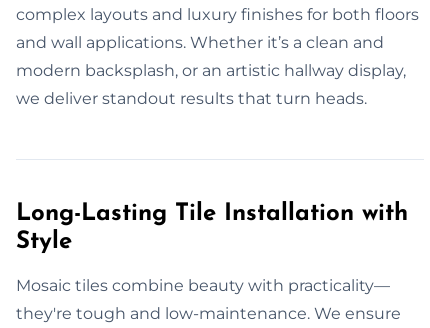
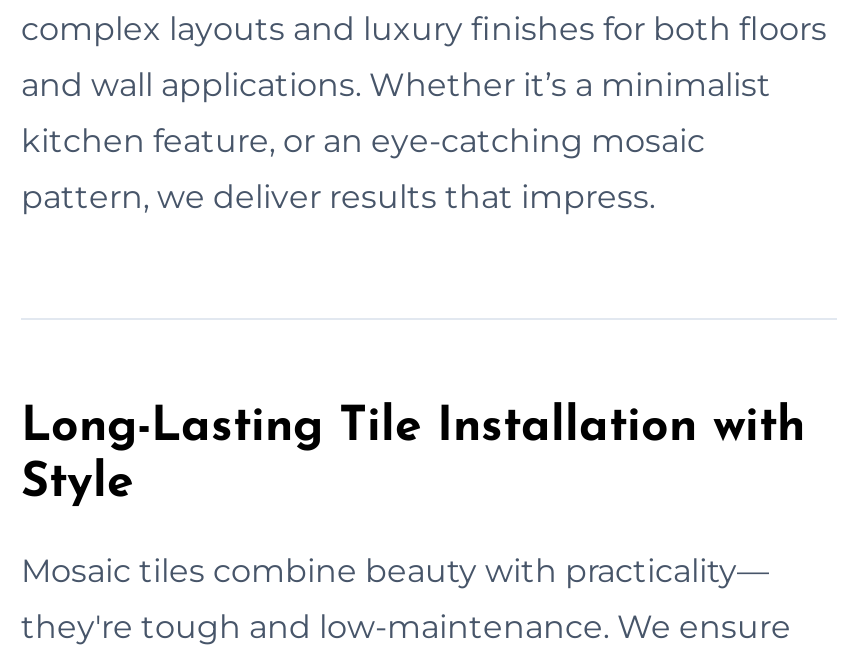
[16,33,384,52] and wall applications. Whether it’s a clean and -> [21,67,771,105] and wall applications. Whether it’s a minimalist
[16,61,406,80] modern backsplash, or an artistic hallway display, -> [21,123,705,161] kitchen feature, or an eye-catching mosaic
[16,89,367,108] we deliver standout results that turn heads. -> [21,179,655,217] pattern, we deliver results that impress.

